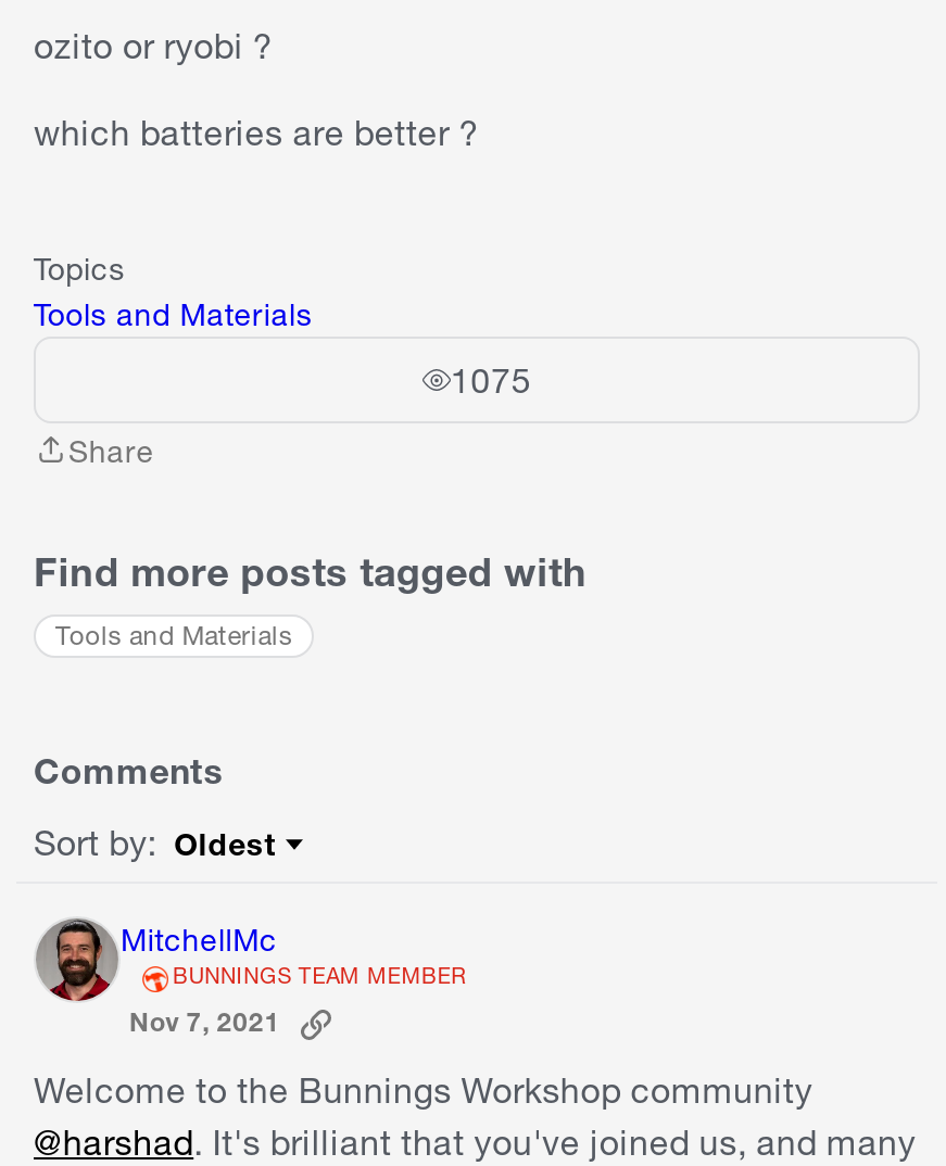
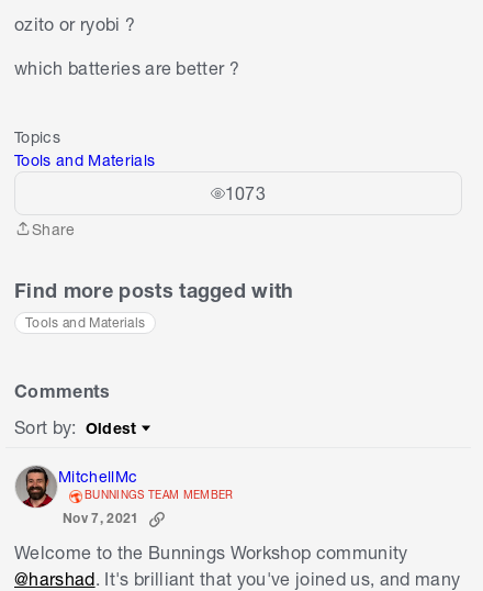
[450,359,532,400] 1075 -> [225,183,266,204] 1073

